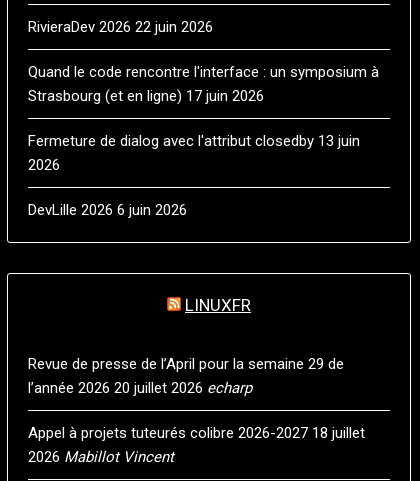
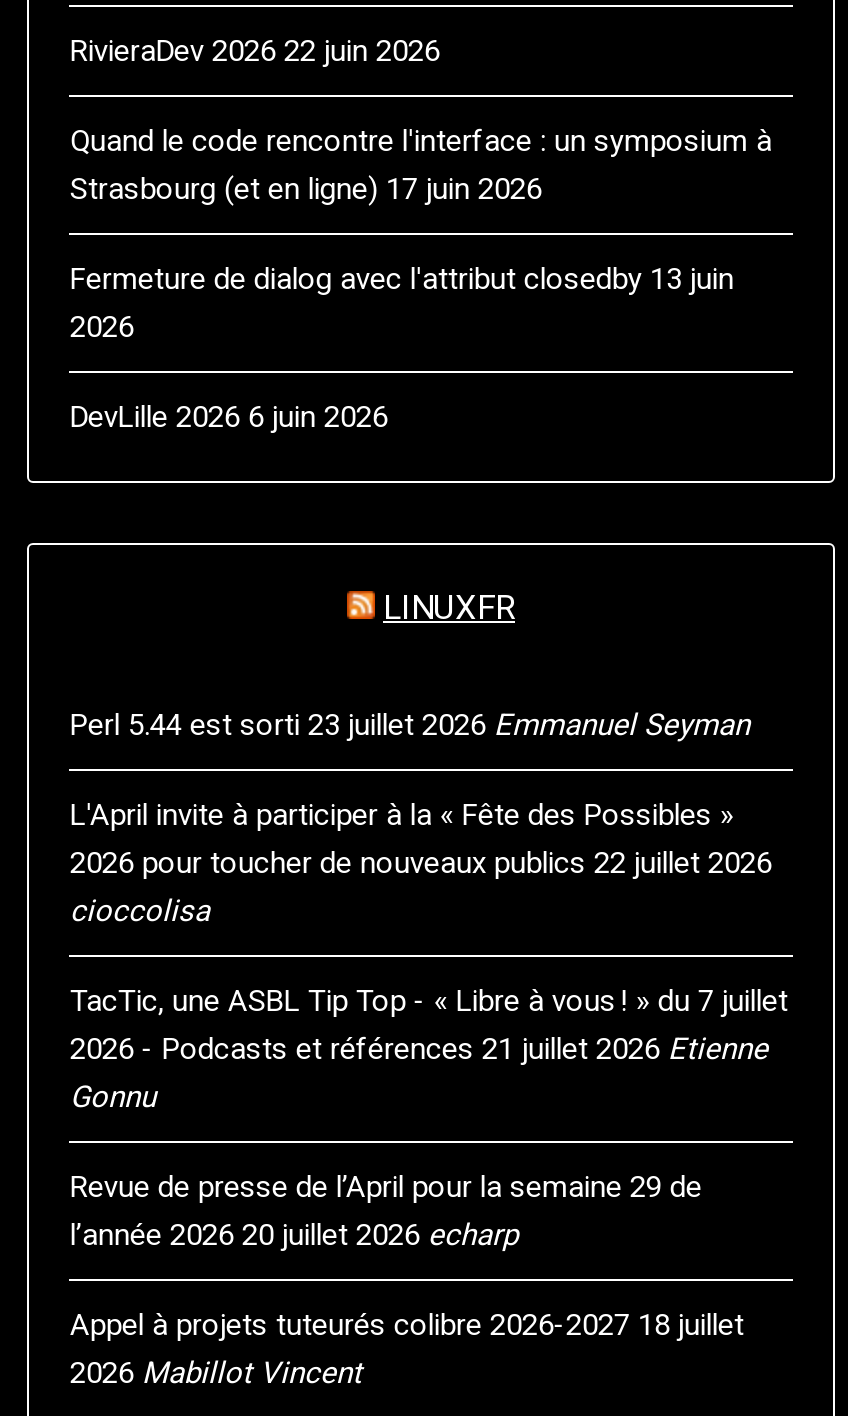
none -> [70,707,788,1115] Perl 5.44 est sorti 23 juillet 2026 Emmanuel Seyman | L'April invite à participer à la « Fête des Possibles » | 2026 pour toucher de nouveaux publics 22 juillet 2026 | cioccolisa | TacTic, une ASBL Tip Top - « Libre à vous ! » du 7 juillet | 2026 - Podcasts et références 21 juillet 2026 Etienne | Gonnu

